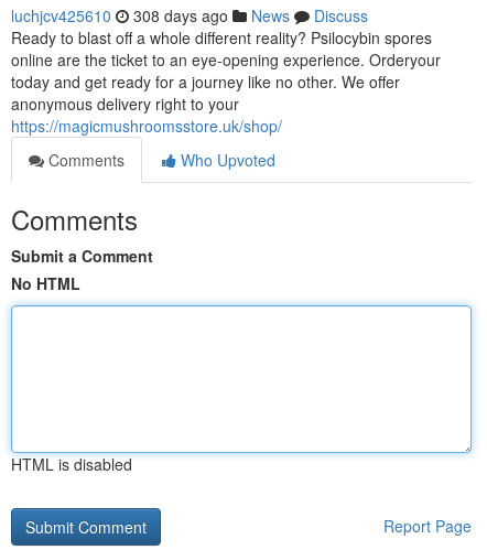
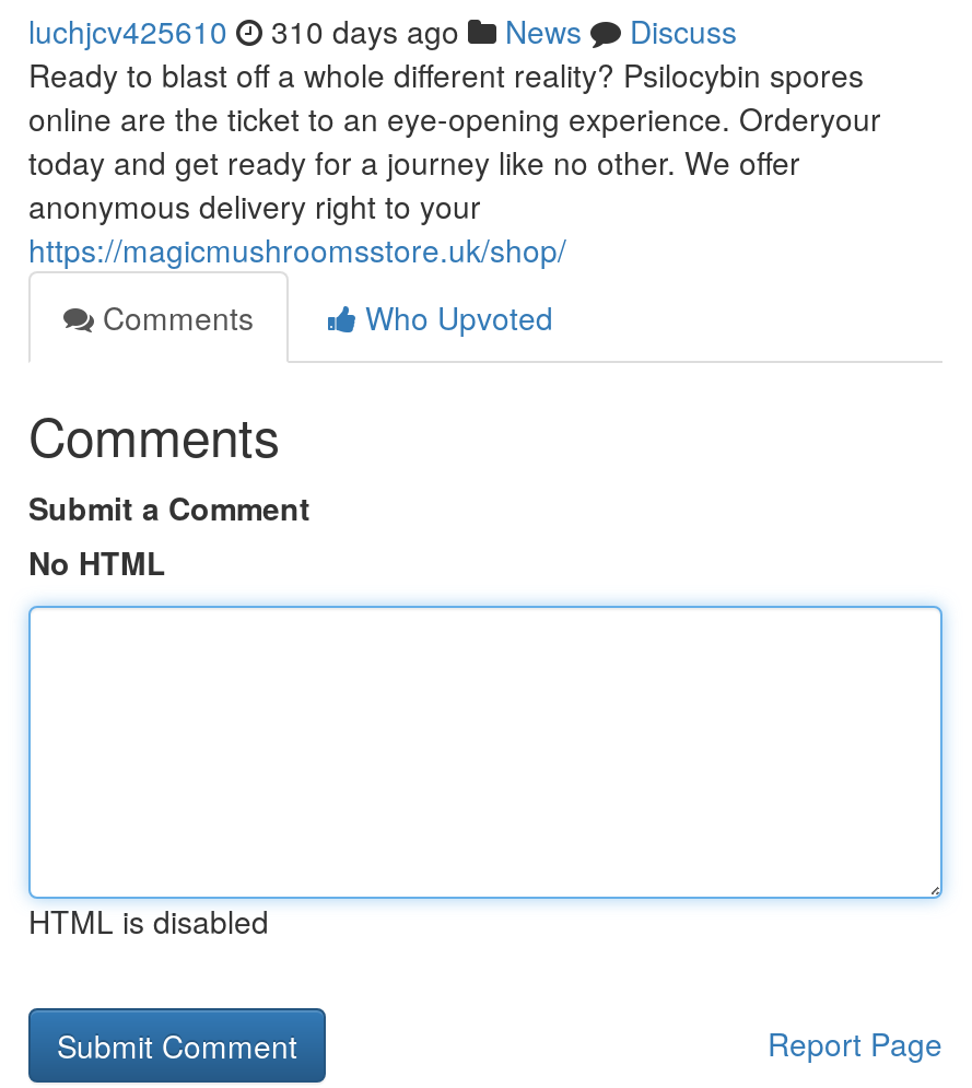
[11,4,368,26] luchjcv425610 308 days ago News Discuss -> [28,9,737,52] luchjcv425610 310 days ago News Discuss

